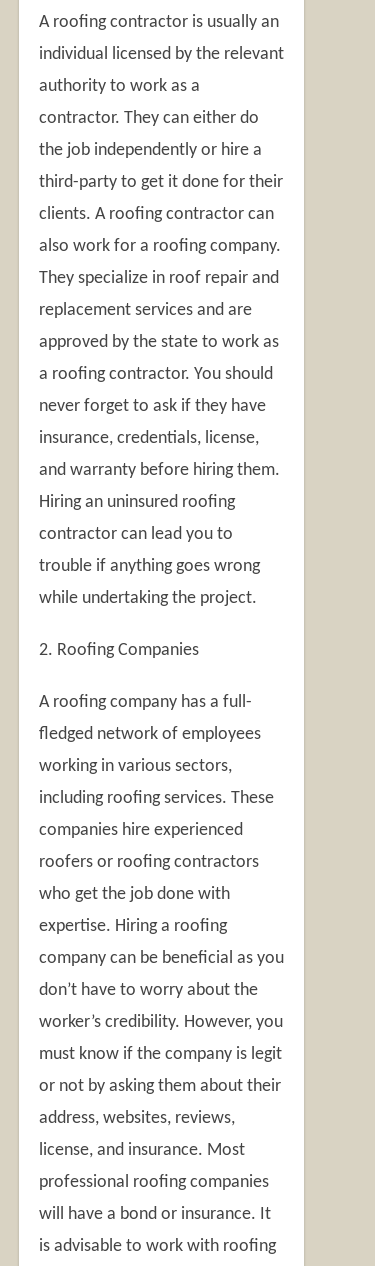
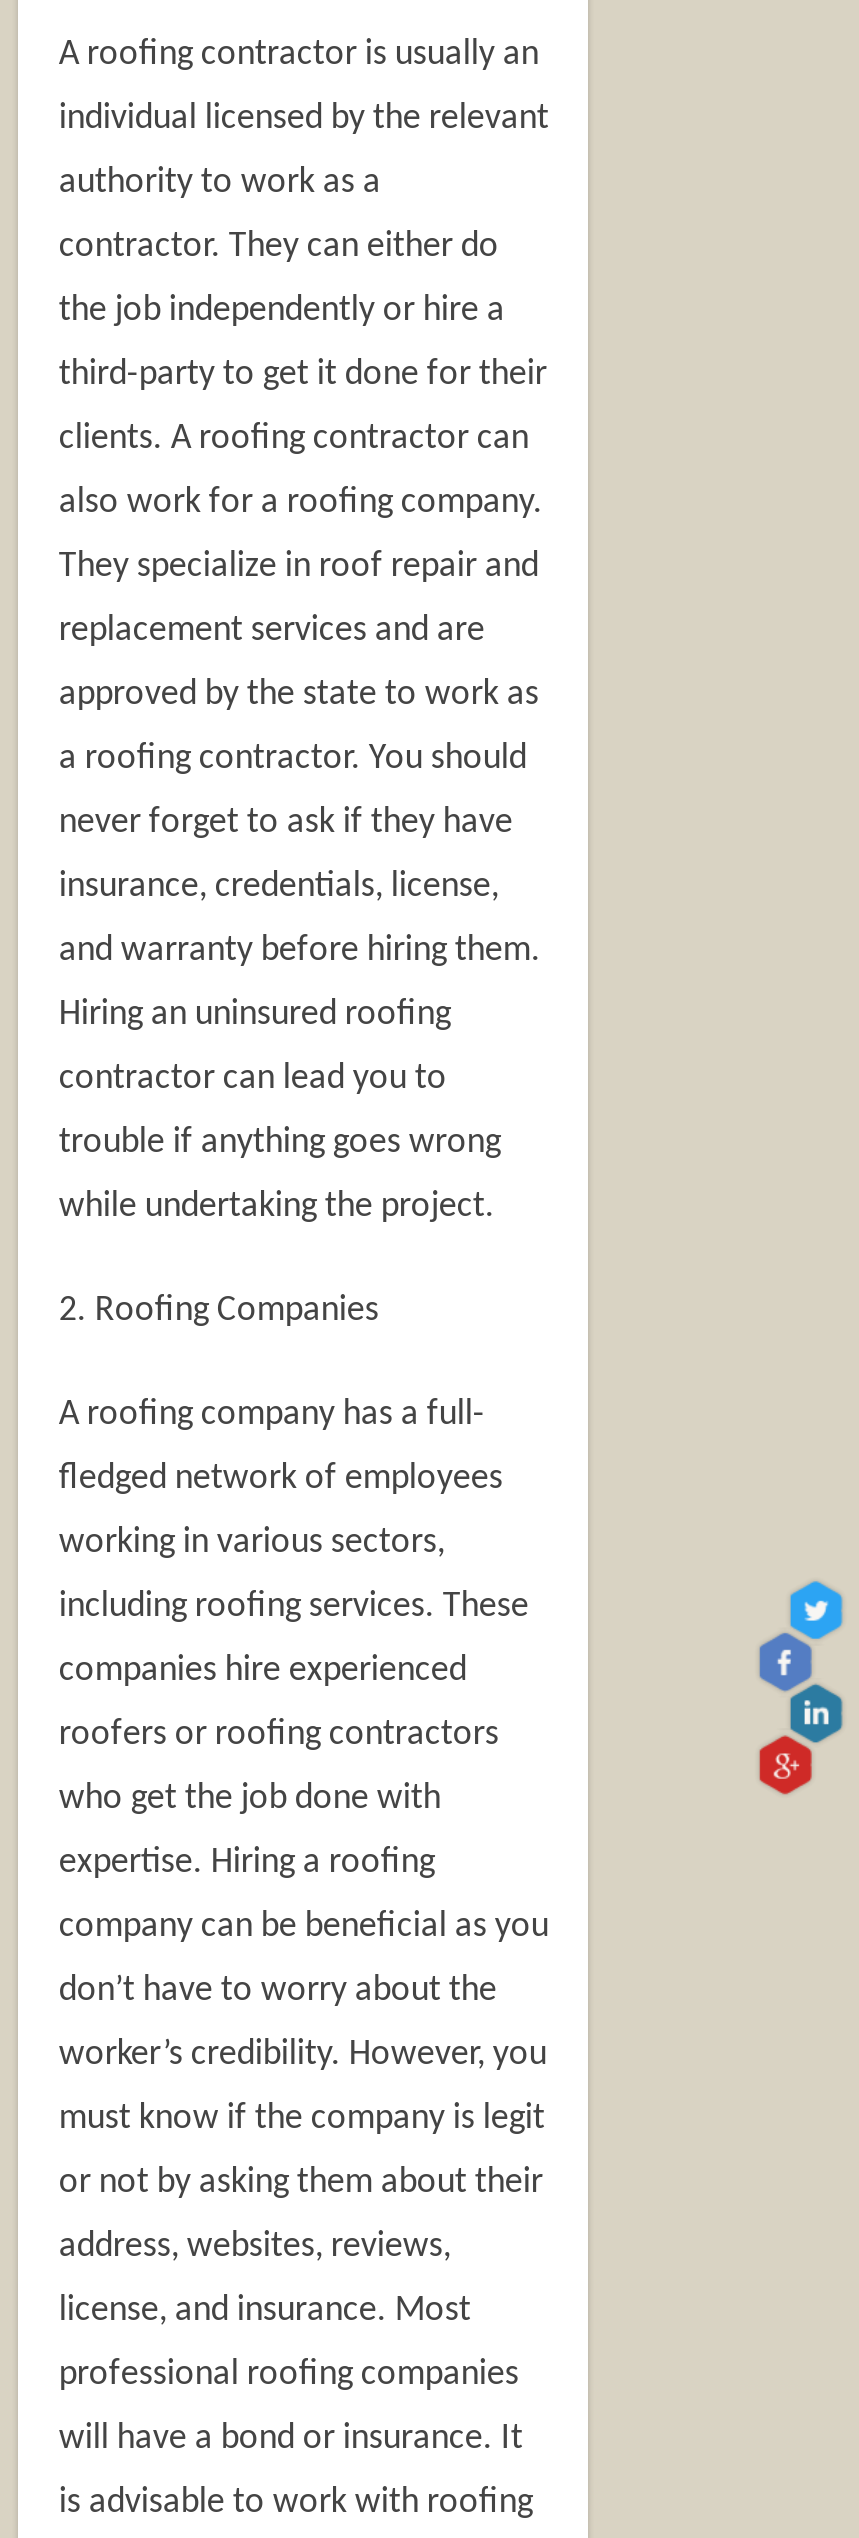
none -> [756,1578,846,1798] [image]

